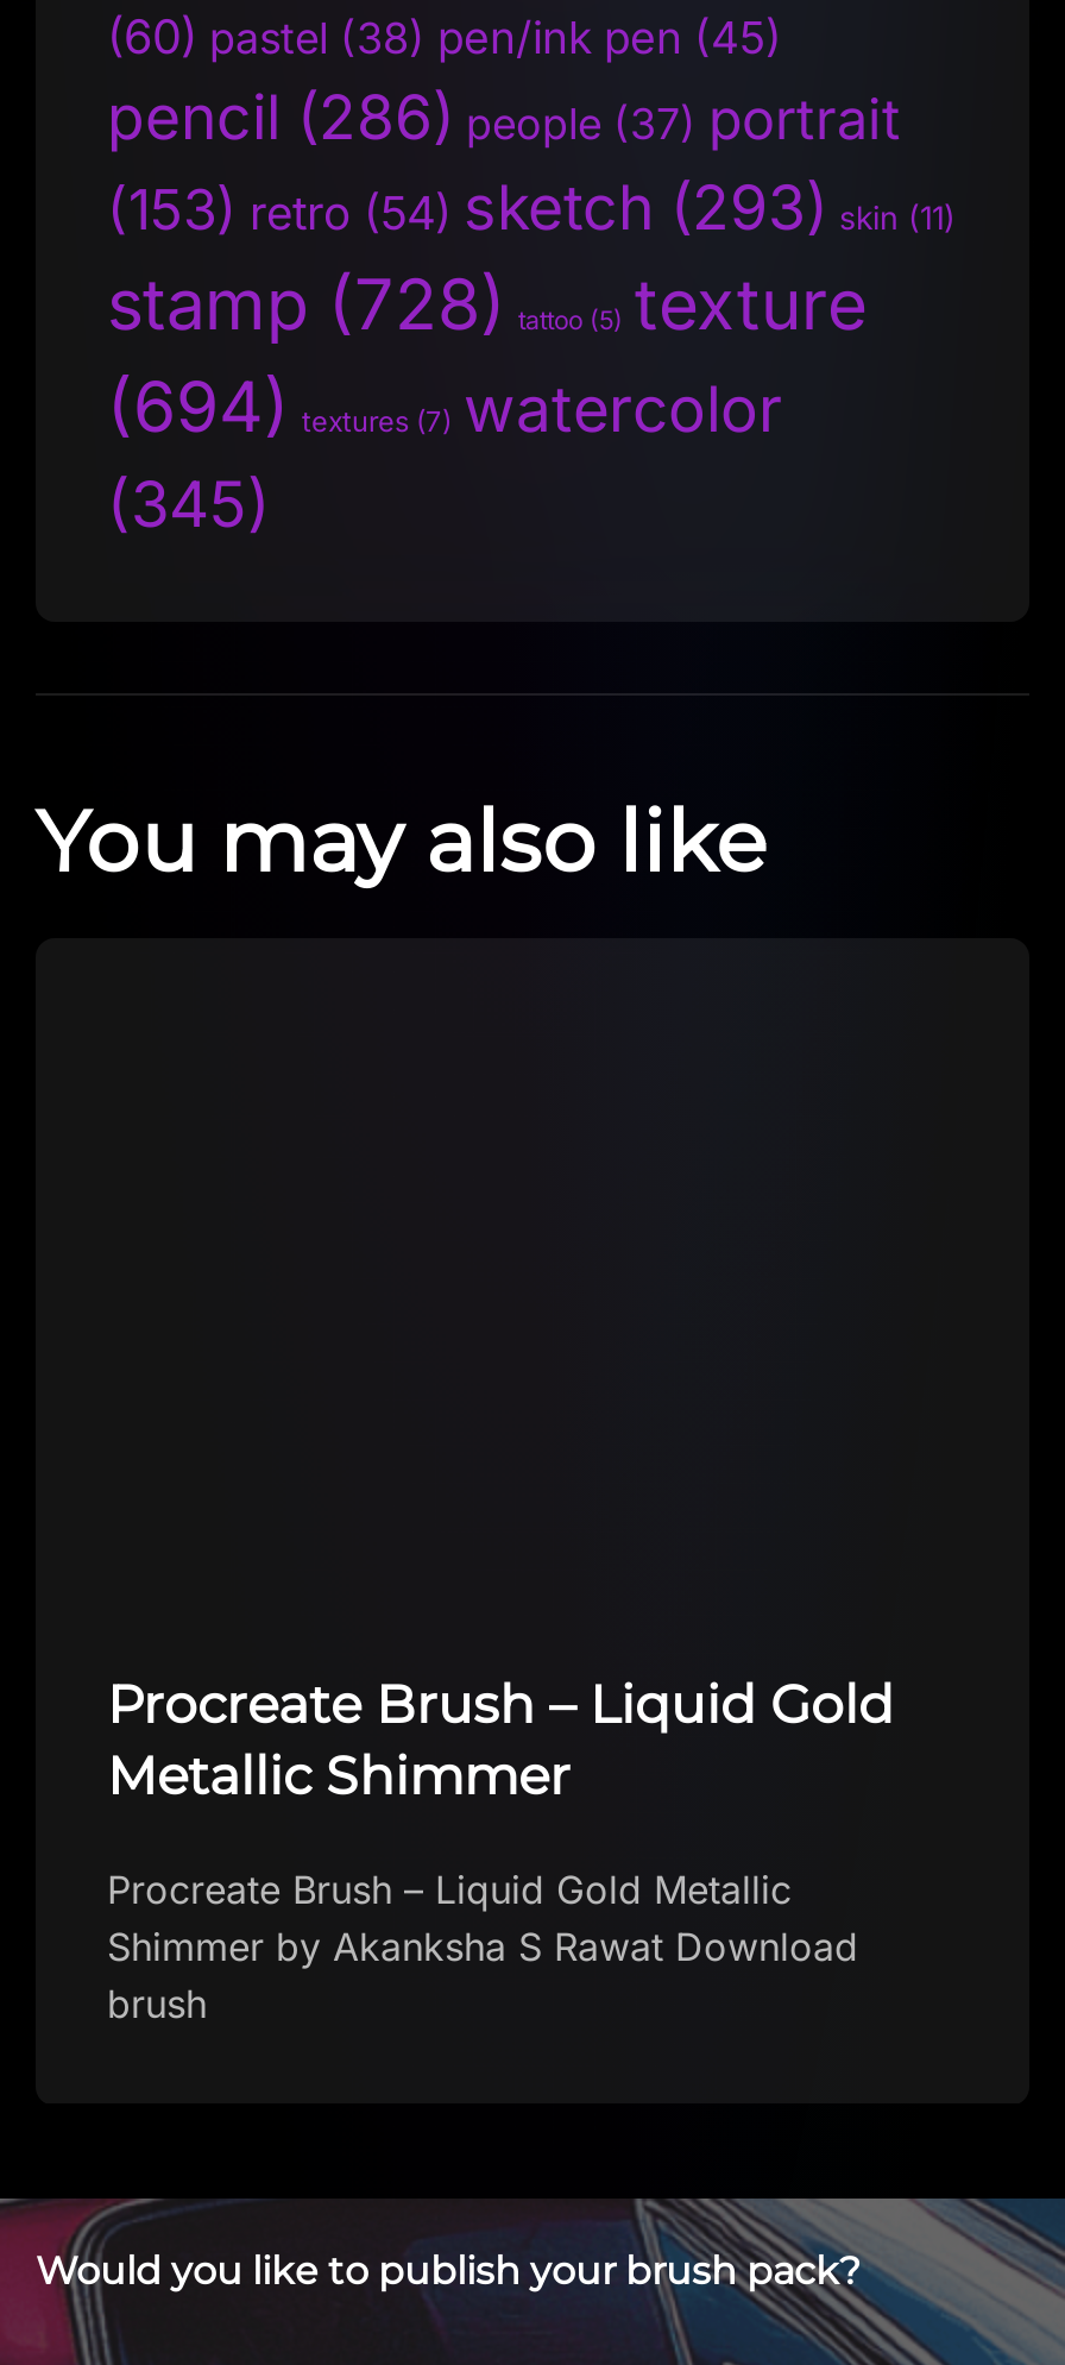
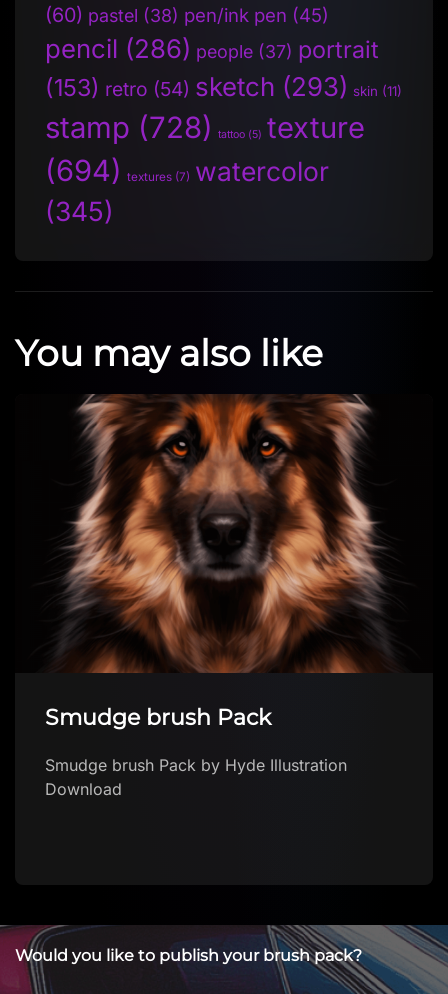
none -> [64,394,384,674] [image]
[107,1674,894,1809] Procreate Brush – Liquid Gold | Metallic Shimmer -> [45,704,271,731] Smudge brush Pack
[107,1867,858,2028] Procreate Brush – Liquid Gold Metallic | Shimmer by Akanksha S Rawat Download | brush -> [45,755,347,799] Smudge brush Pack by Hyde Illustration | Download

